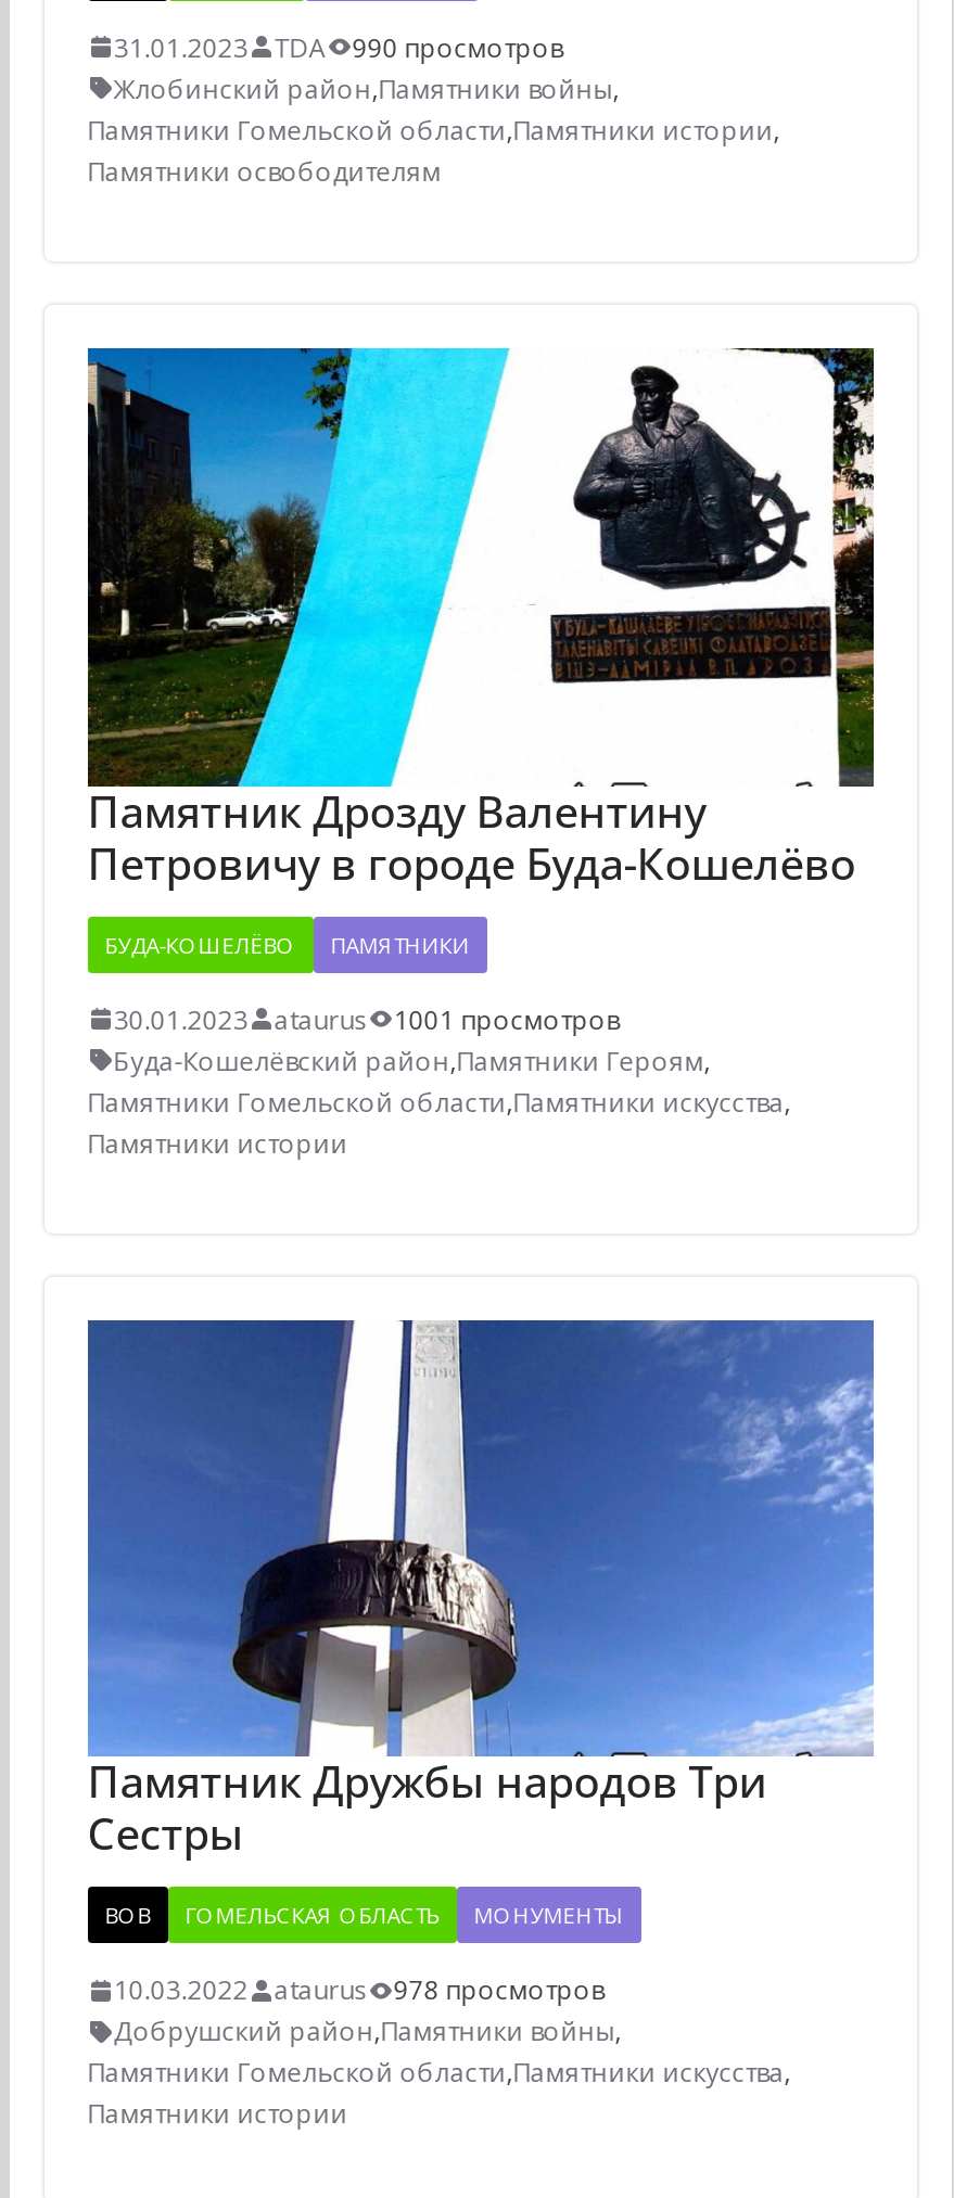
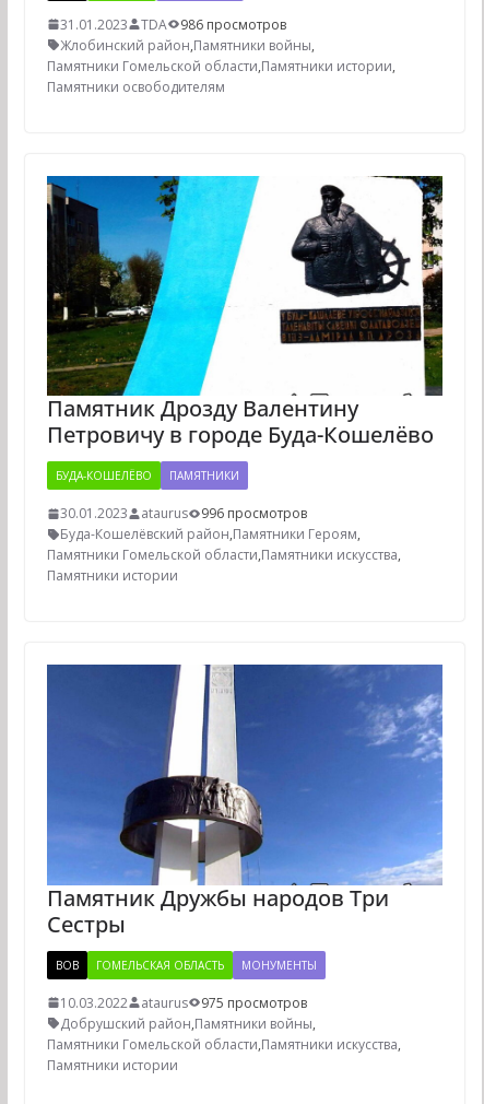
[113,30,563,66] 31.01.2023 TDA 990 просмотров -> [60,15,286,33] 31.01.2023 TDA 986 просмотров
[113,1001,619,1038] 30.01.2023 ataurus 1001 просмотров -> [60,504,307,523] 30.01.2023 ataurus 996 просмотров
[113,1972,604,2009] 10.03.2022 ataurus 978 просмотров -> [60,993,307,1012] 10.03.2022 ataurus 975 просмотров

